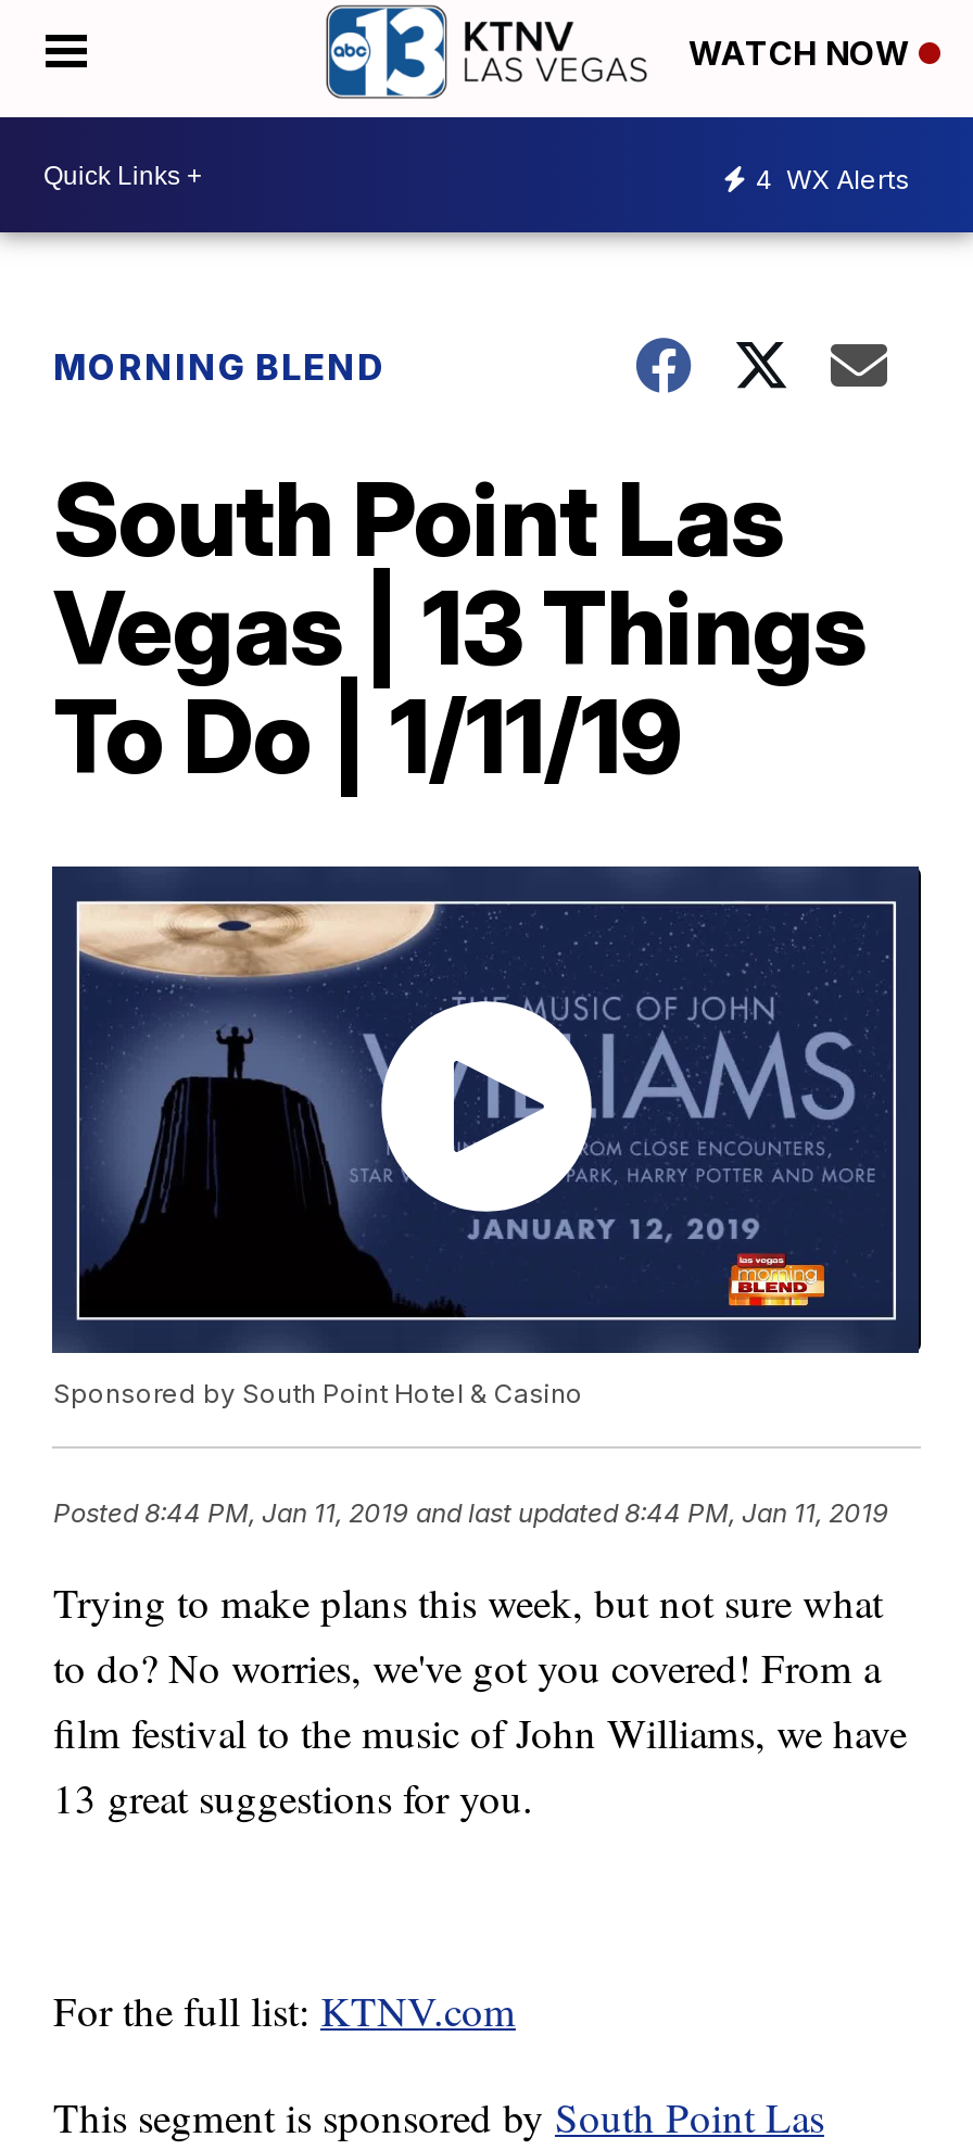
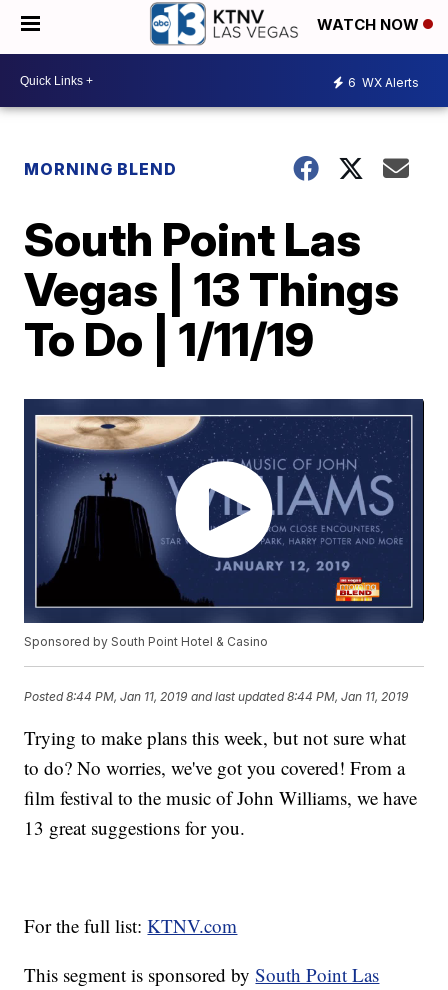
[756,162,910,194] 4 WX Alerts -> [348,74,419,89] 6 WX Alerts

